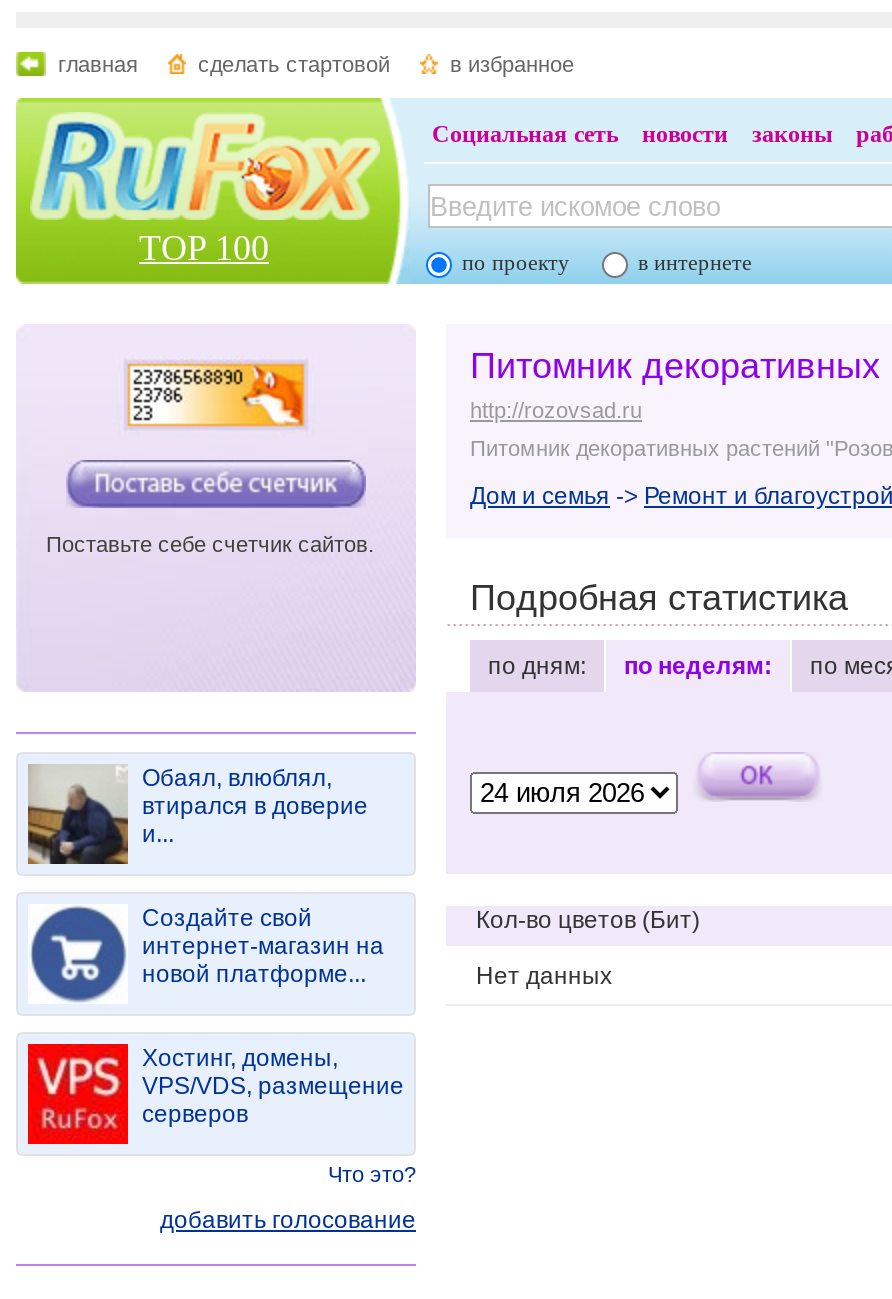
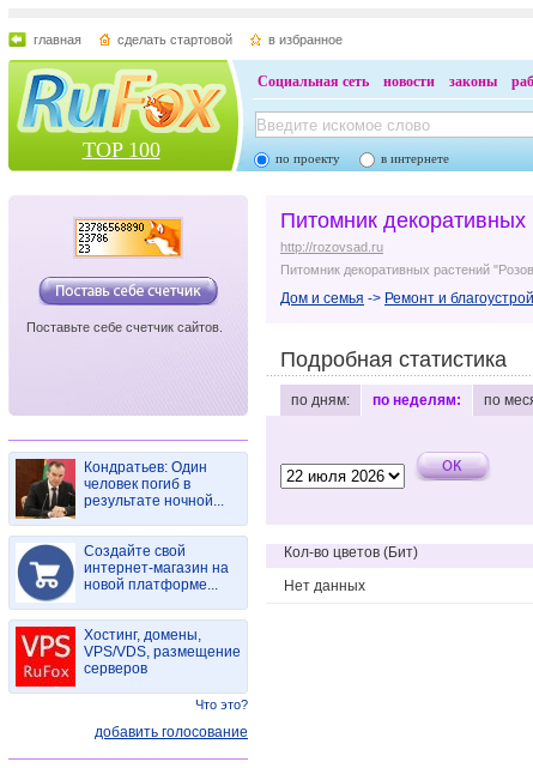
[26,764,368,866] [image] | Обаял, влюблял, | втирался в доверие | и... -> [14,458,224,520] [image] | Кондратьев: Один | человек погиб в | результате ночной...

